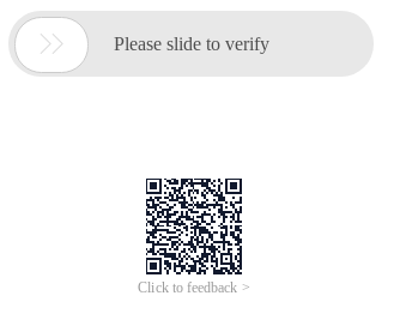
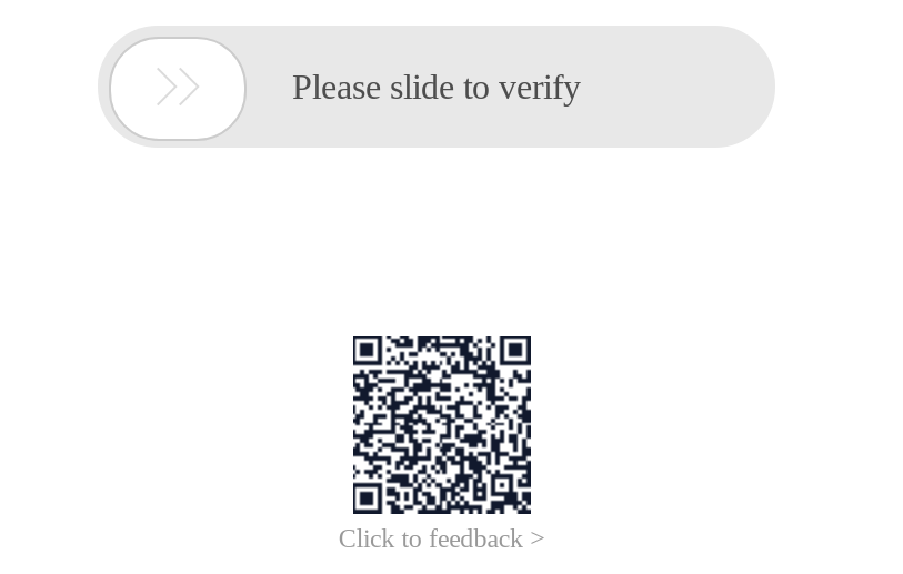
[146,183,242,276] [image] -> [351,348,533,516] [image]

